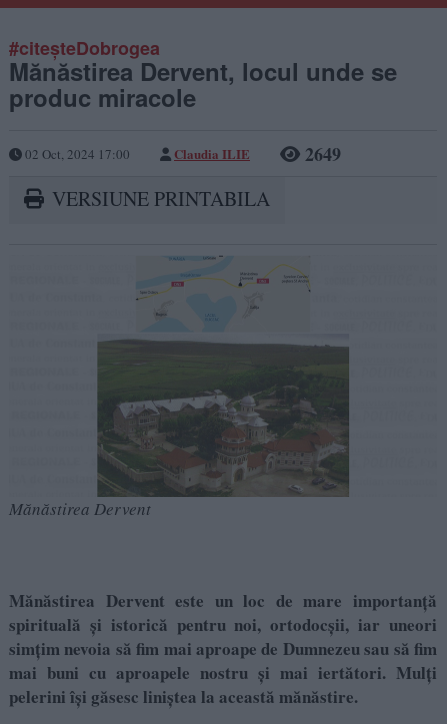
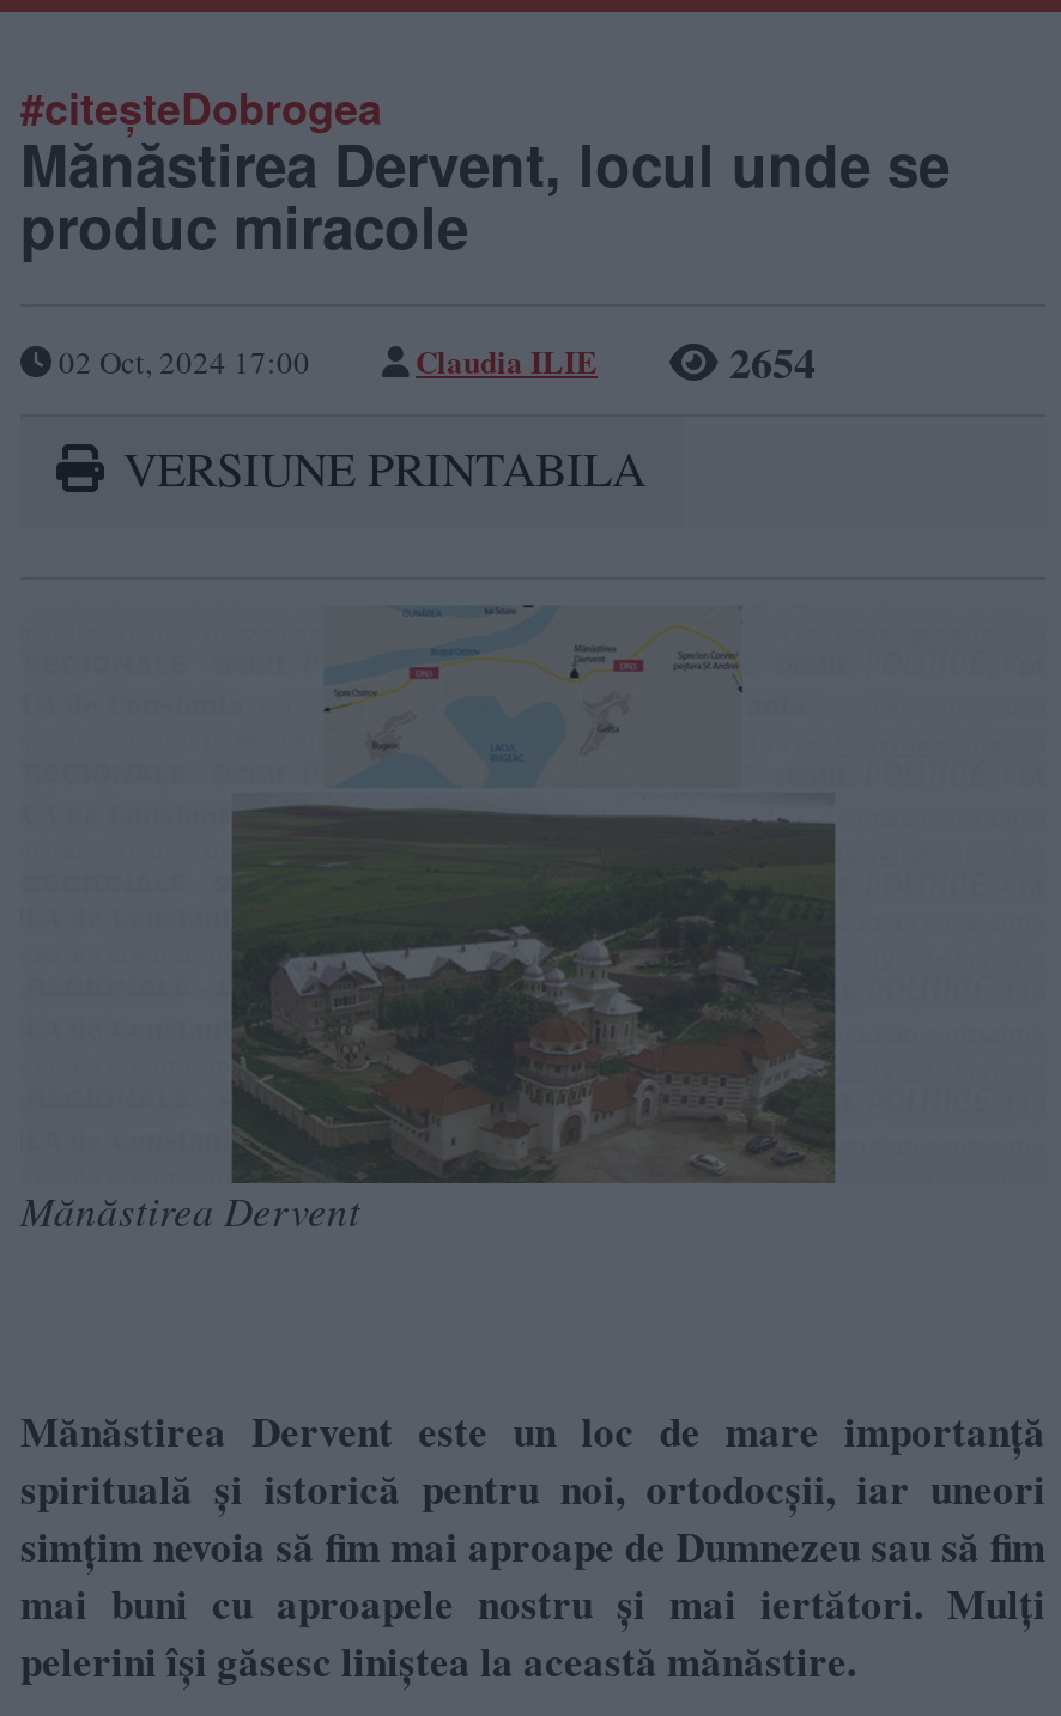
[300,140,341,166] 2649 -> [717,329,816,392] 2654

